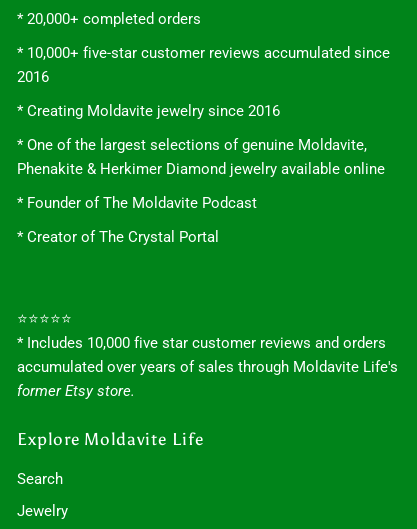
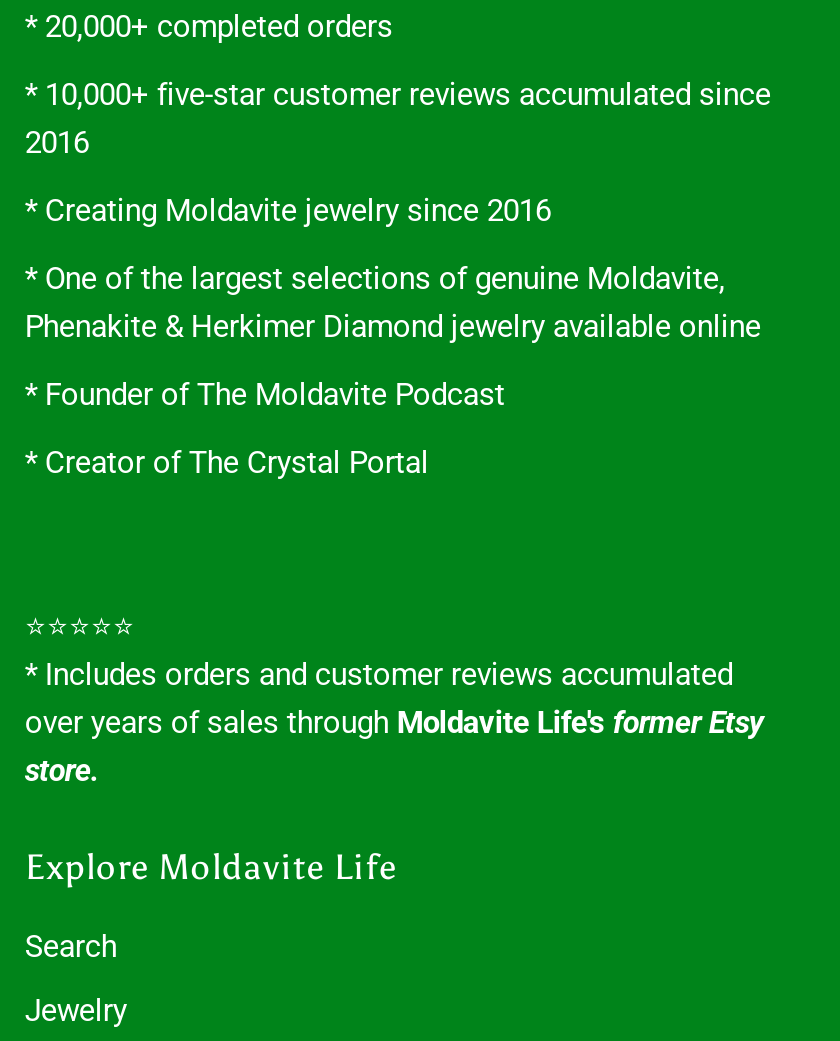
[17,334,398,400] * Includes 10,000 five star customer reviews and orders | accumulated over years of sales through Moldavite Life's | former Etsy store. -> [25,657,763,789] * Includes orders and customer reviews accumulated | over years of sales through Moldavite Life's former Etsy | store.

